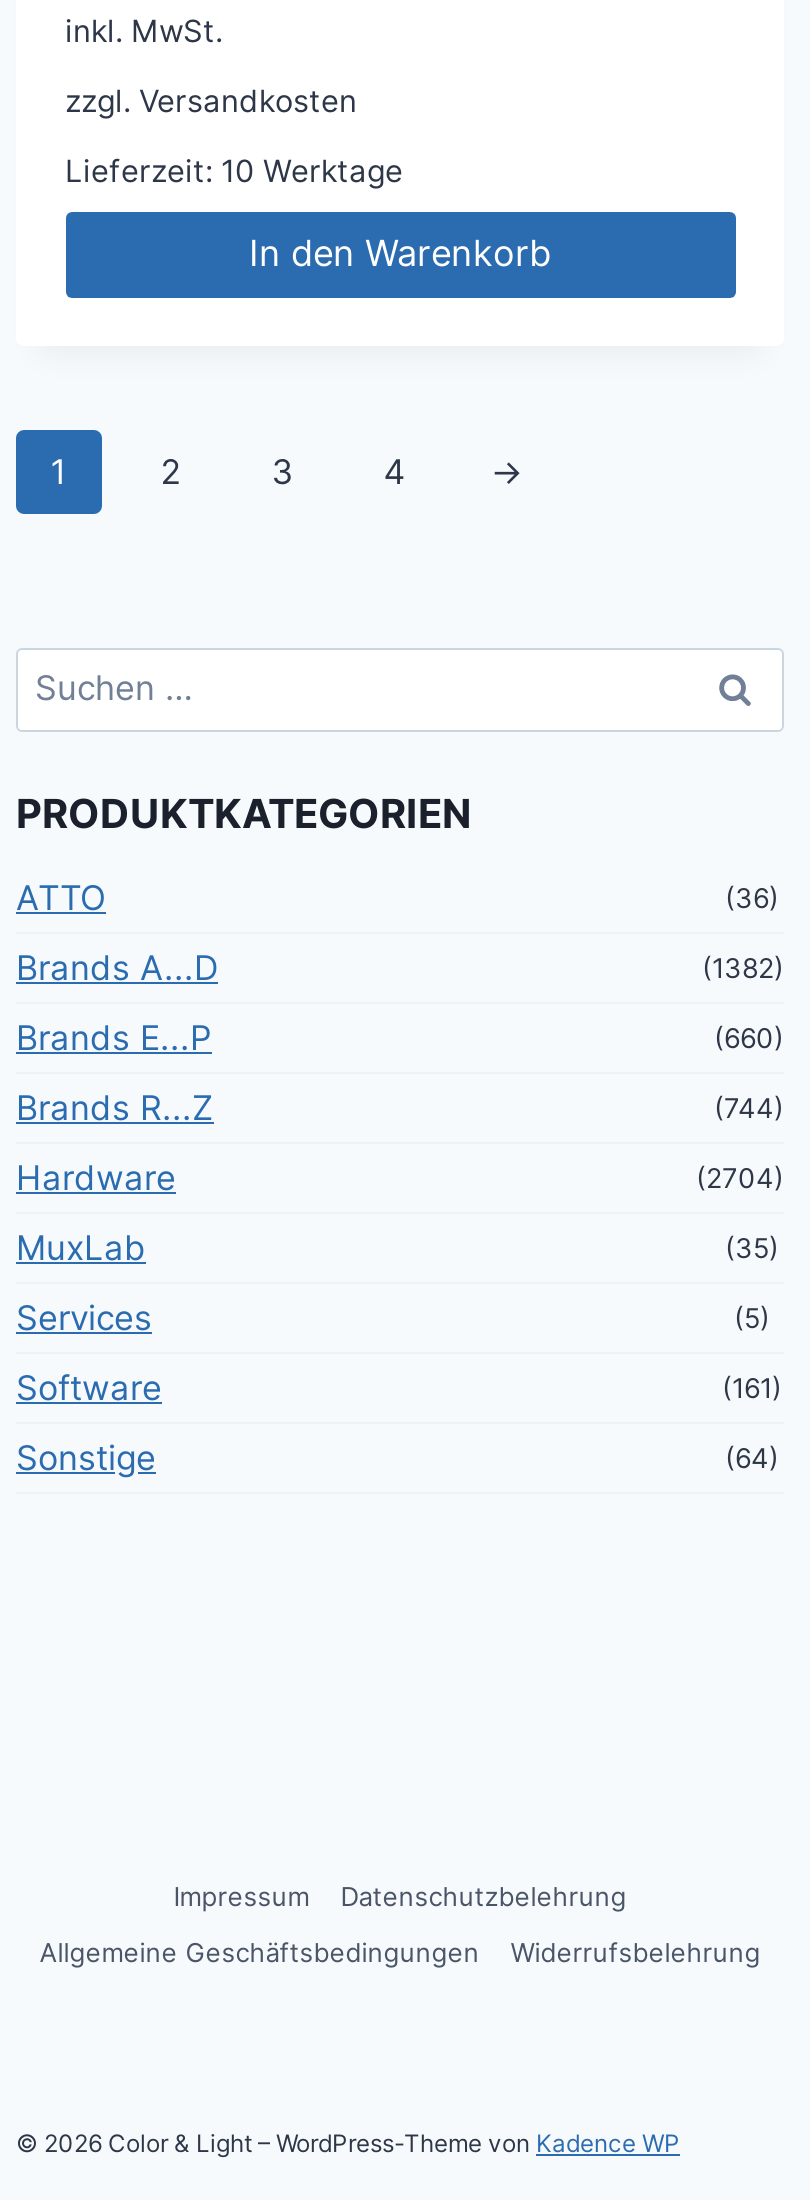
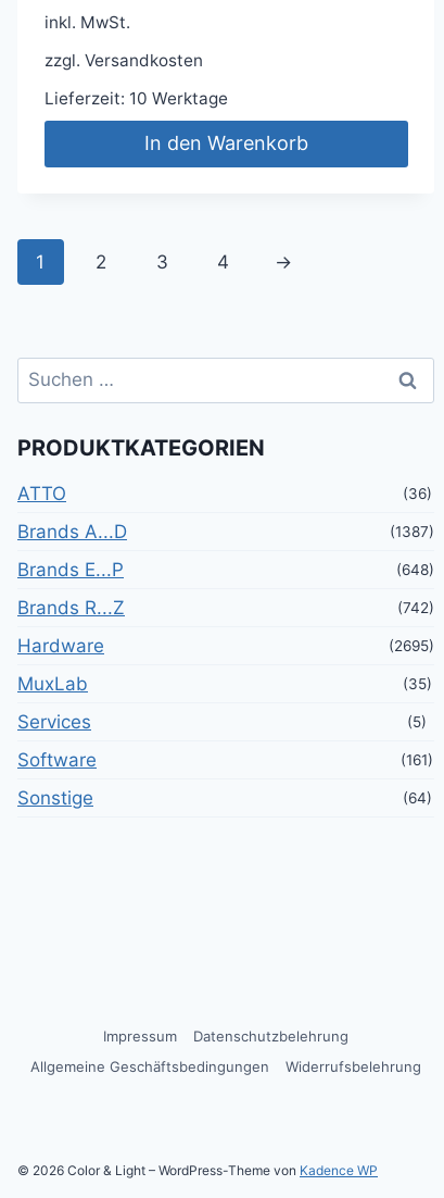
[702,951,784,983] (1382) -> [390,523,434,540] (1387)
[714,1021,784,1053] (660) -> [396,561,434,578] (648)
[714,1091,784,1123] (744) -> [397,599,434,616] (742)
[696,1161,784,1193] (2704) -> [389,637,434,654] (2695)

